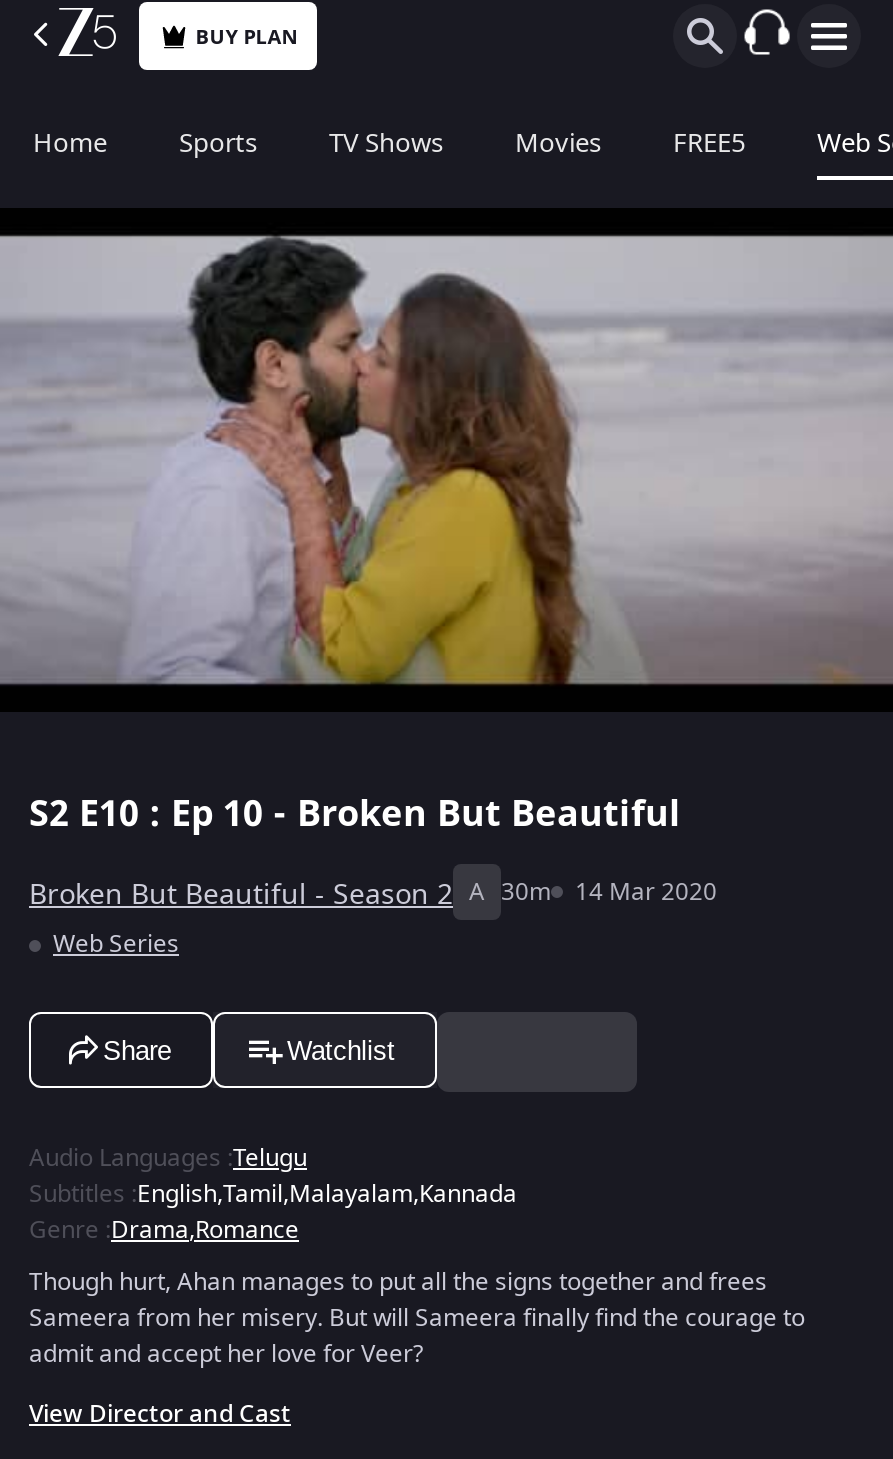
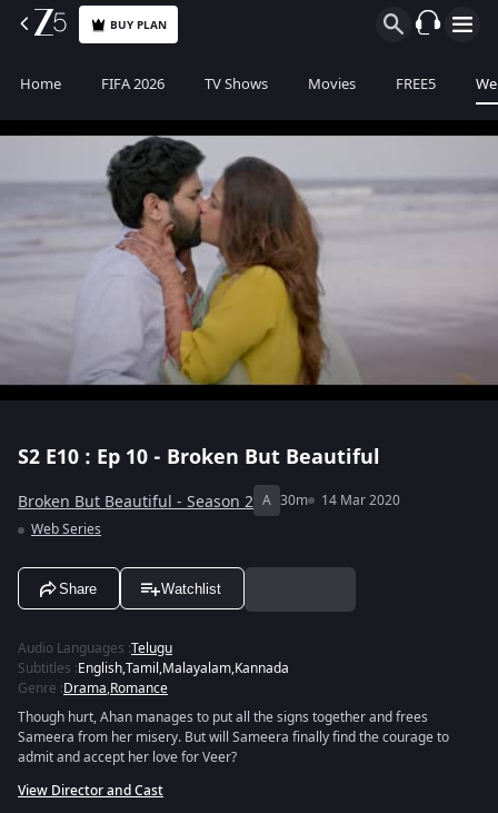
[179,124,257,162] Sports -> [101,73,165,95] FIFA 2026

